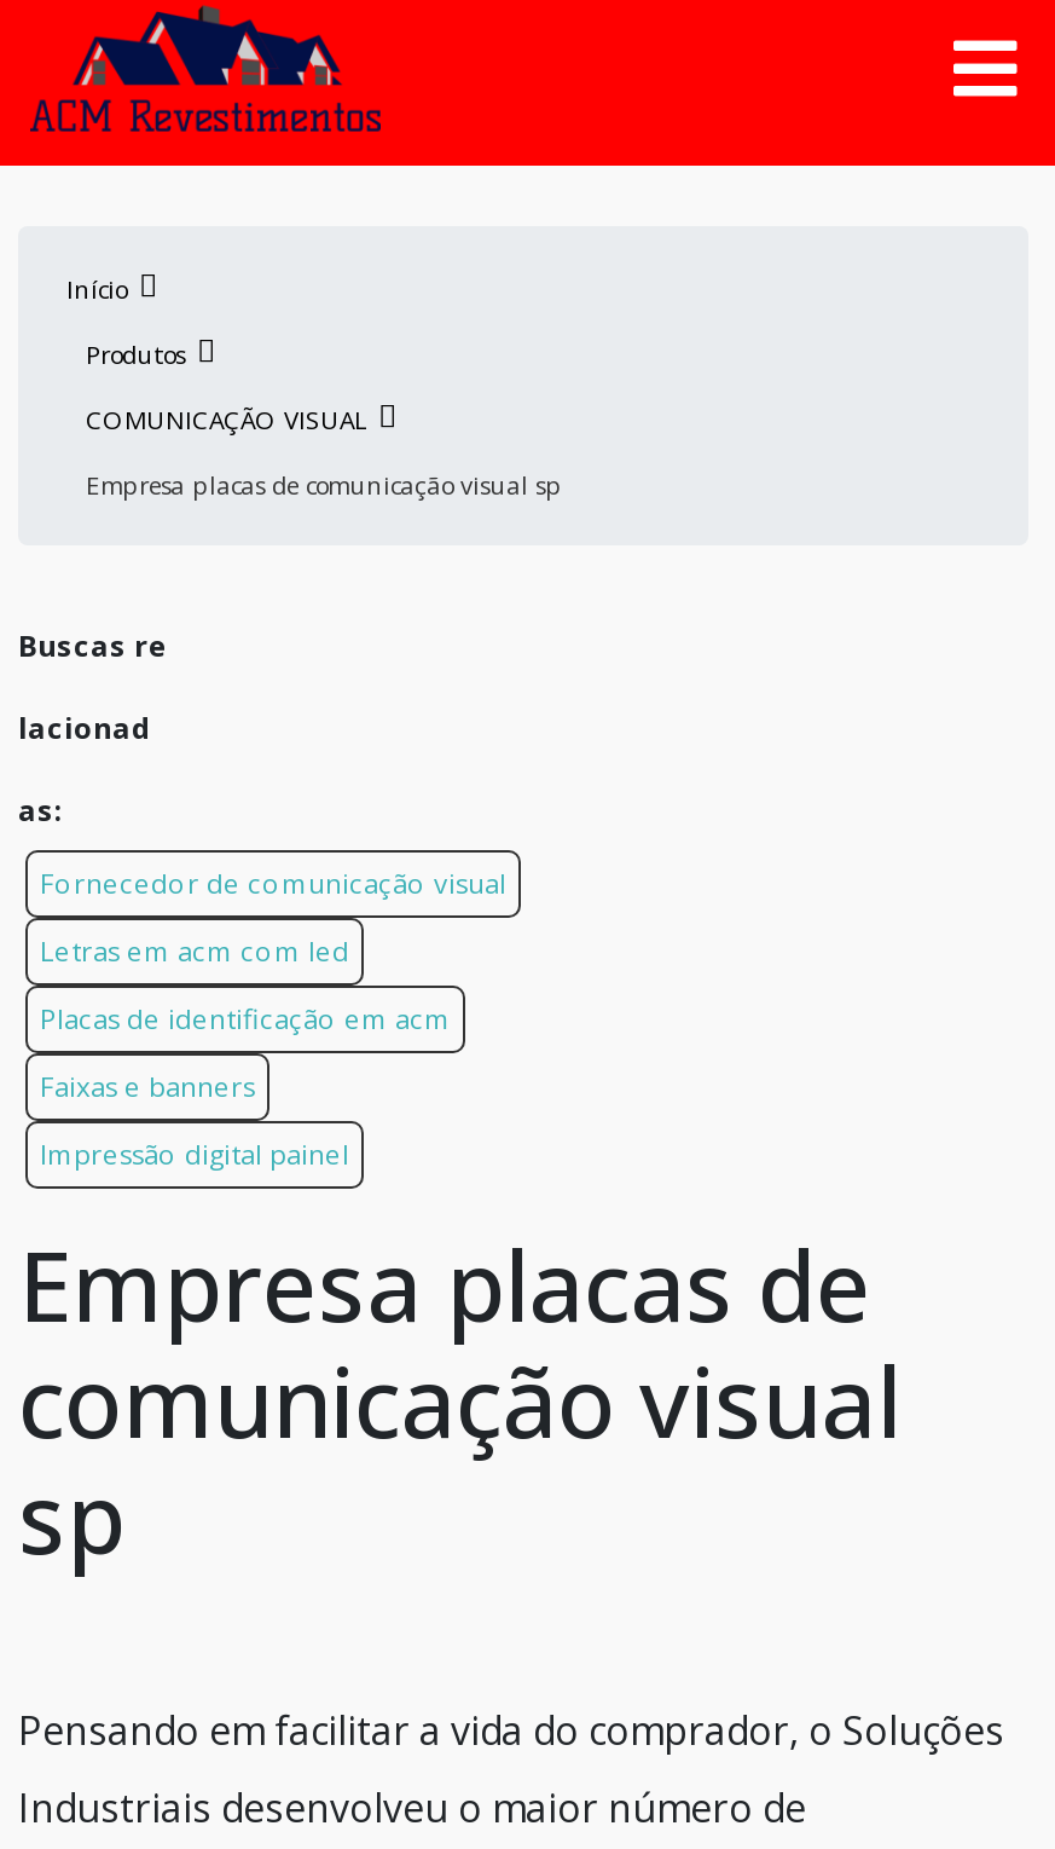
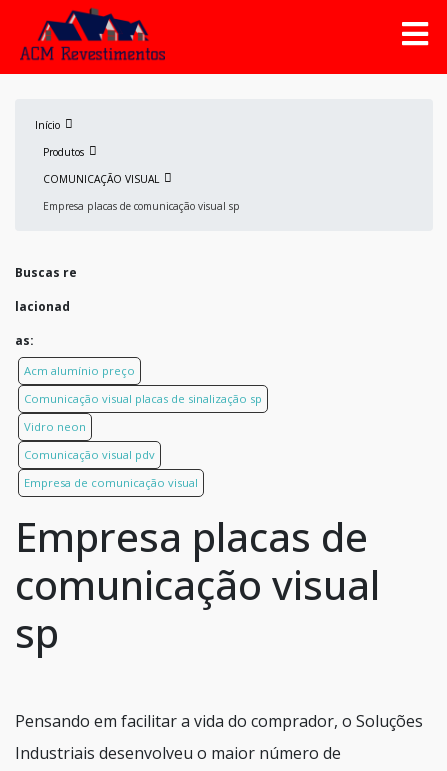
[40,864,506,900] Fornecedor de comunicação visual -> [24,363,135,378] Acm alumínio preço
[40,932,349,968] Letras em acm com led -> [24,391,262,406] Comunicação visual placas de sinalização sp
[40,1000,451,1036] Placas de identificação em acm -> [24,419,86,434] Vidro neon
[40,1067,255,1104] Faixas e banners -> [24,447,155,462] Comunicação visual pdv
[40,1135,349,1171] Impressão digital painel -> [24,475,198,490] Empresa de comunicação visual

